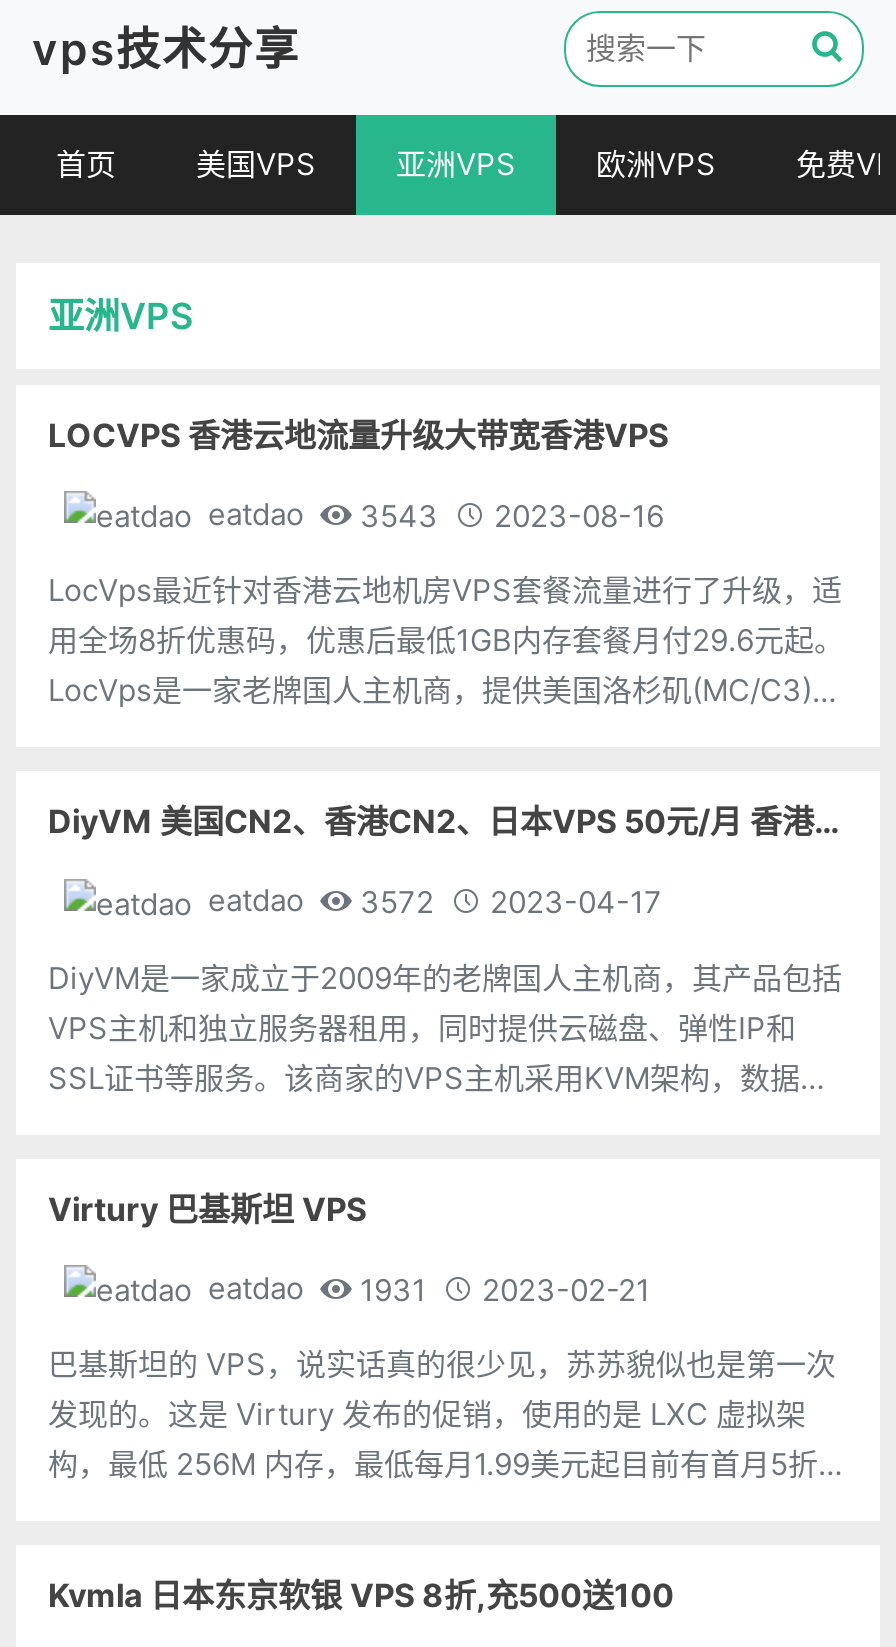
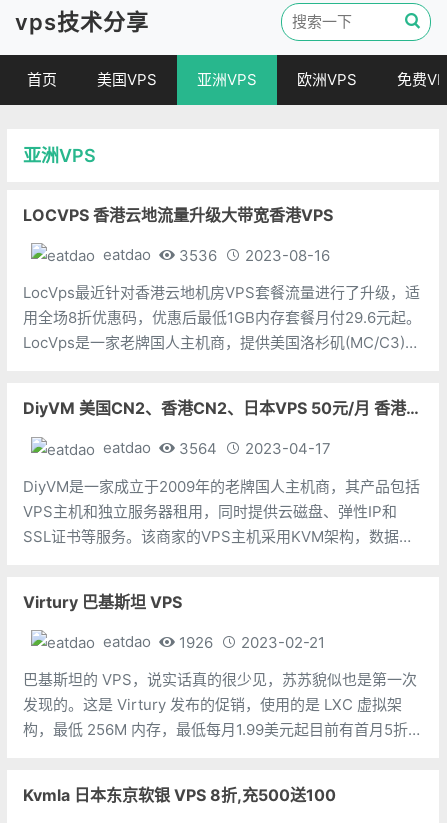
[208,495,664,534] eatdao 3543 2023-08-16 -> [103,245,330,265] eatdao 3536 2023-08-16
[208,882,662,921] eatdao 3572 2023-04-17 -> [103,438,331,458] eatdao 3564 2023-04-17
[208,1269,650,1308] eatdao 1931 2023-02-21 -> [103,632,325,651] eatdao 1926 2023-02-21

